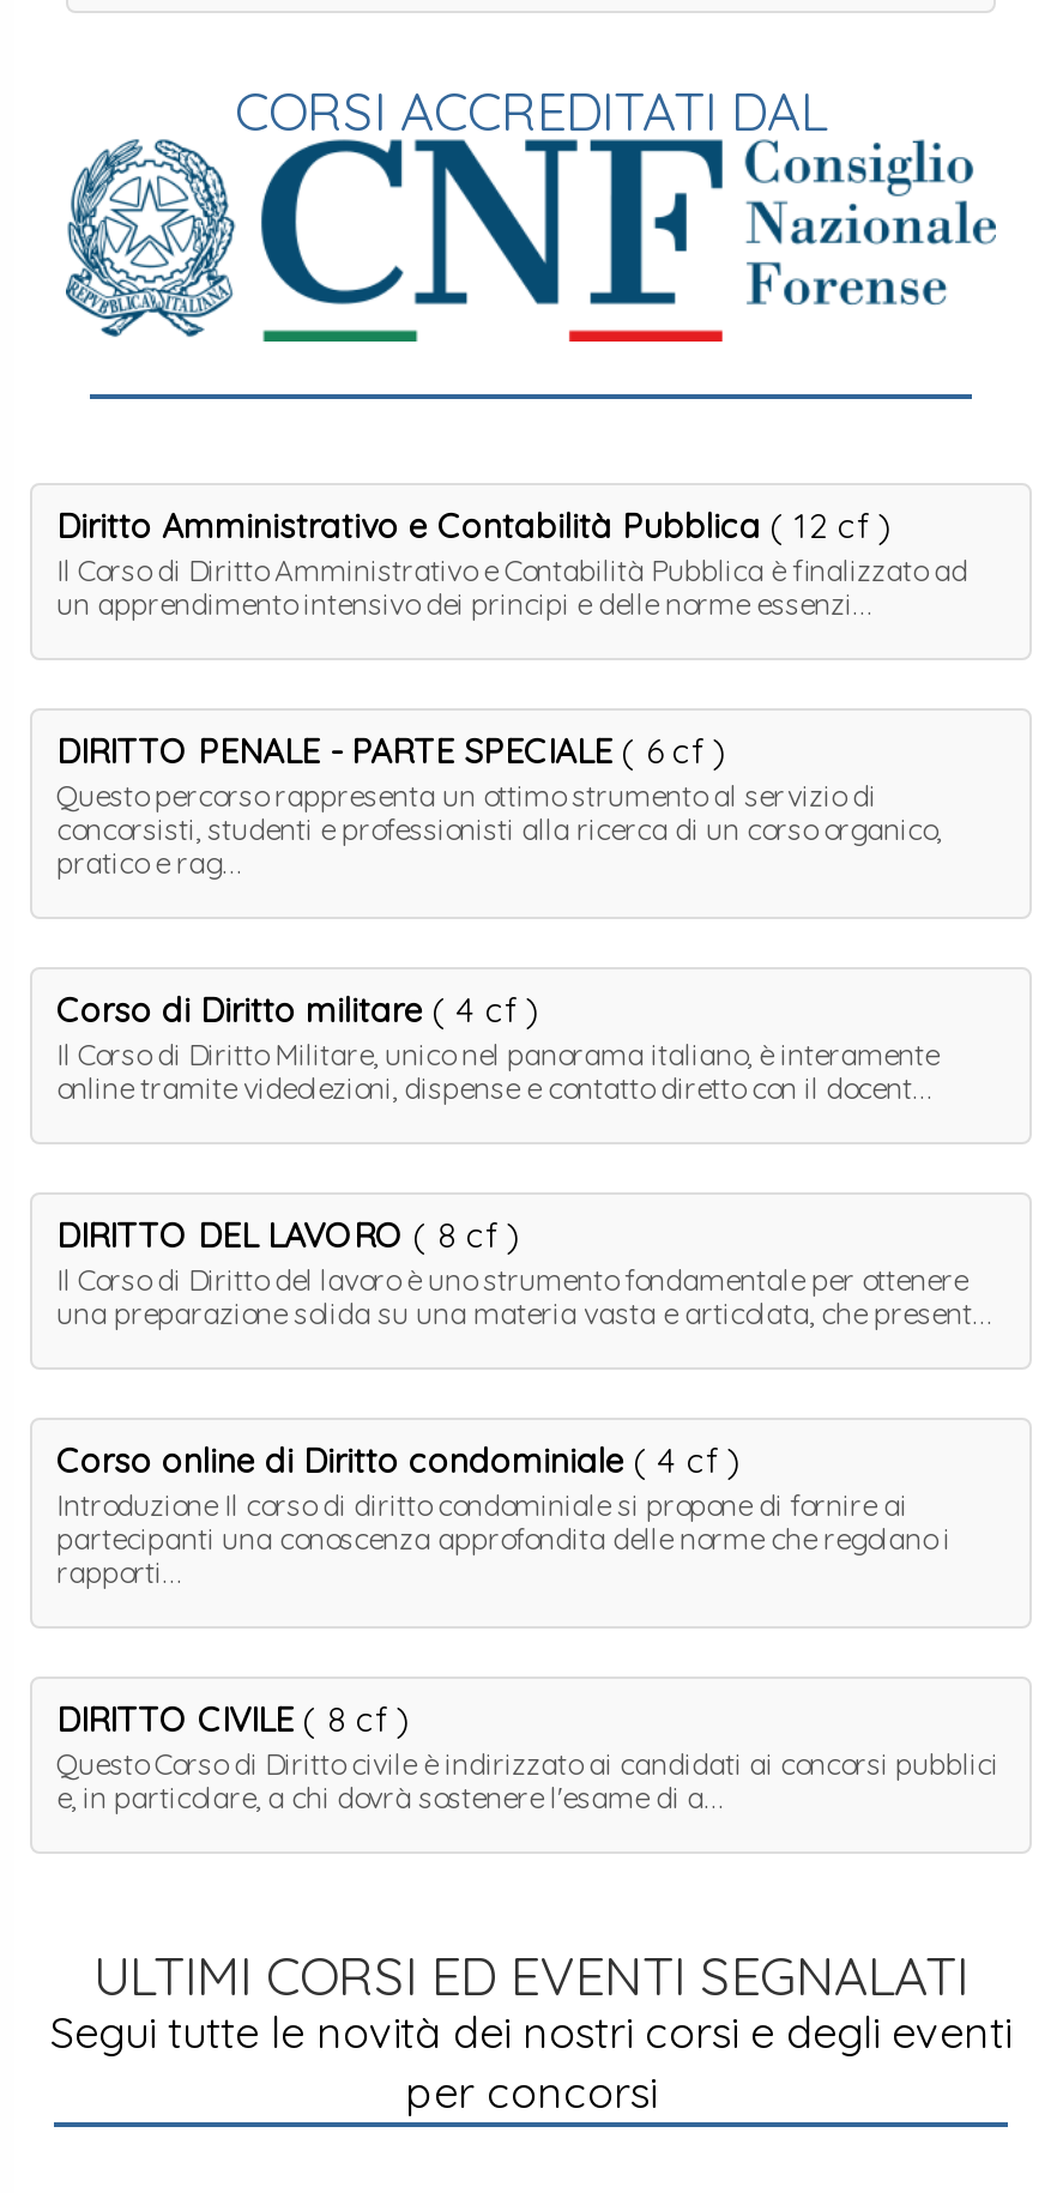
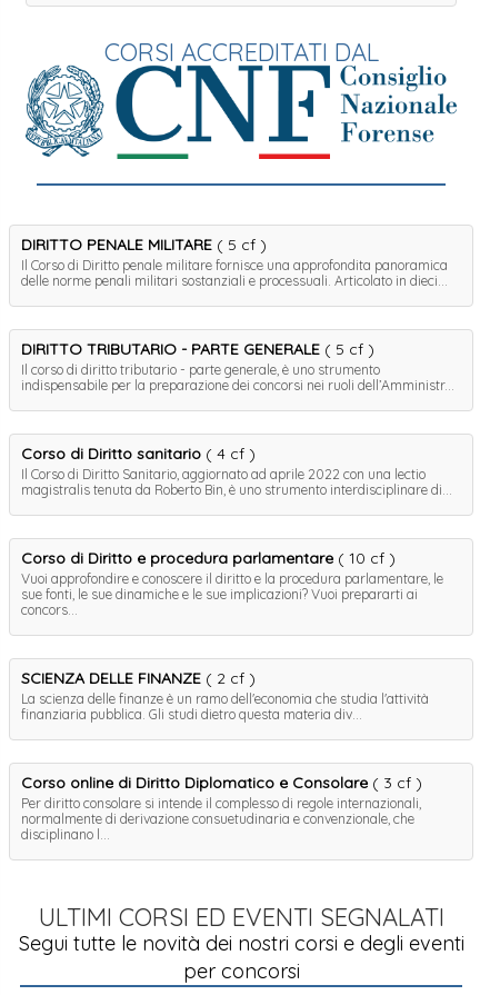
[56,505,967,622] Diritto Amministrativo e Contabilità Pubblica ( 12 cf ) | Il Corso di Diritto Amministrativo e Contabilità Pubblica è finalizzato ad | un apprendimento intensivo dei principi e delle norme essenzi... -> [21,235,448,289] DIRITTO PENALE MILITARE ( 5 cf ) | Il Corso di Diritto penale militare fornisce una approfondita panoramica | delle norme penali militari sostanziali e processuali. Articolato in dieci...
[56,730,941,881] DIRITTO PENALE - PARTE SPECIALE ( 6 cf ) | Questo percorso rappresenta un ottimo strumento al servizio di | concorsisti, studenti e professionisti alla ricerca di un corso organico, | pratico e rag... -> [21,339,454,394] DIRITTO TRIBUTARIO - PARTE GENERALE ( 5 cf ) | Il corso di diritto tributario - parte generale, è uno strumento | indispensabile per la preparazione dei concorsi nei ruoli dell’Amministr...
[56,989,938,1107] Corso di Diritto militare ( 4 cf ) | Il Corso di Diritto Militare, unico nel panorama italiano, è interamente | online tramite videolezioni, dispense e contatto diretto con il docent... -> [21,444,452,498] Corso di Diritto sanitario ( 4 cf ) | Il Corso di Diritto Sanitario, aggiornato ad aprile 2022 con una lectio | magistralis tenuta da Roberto Bin, è uno strumento interdisciplinare di...
[56,1214,993,1332] DIRITTO DEL LAVORO ( 8 cf ) | Il Corso di Diritto del lavoro è uno strumento fondamentale per ottenere | una preparazione solida su una materia vasta e articolata, che present... -> [21,548,443,618] Corso di Diritto e procedura parlamentare ( 10 cf ) | Vuoi approfondire e conoscere il diritto e la procedura parlamentare, le | sue fonti, le sue dinamiche e le sue implicazioni? Vuoi prepararti ai | concors...
[56,1440,950,1591] Corso online di Diritto condominiale ( 4 cf ) | Introduzione Il corso di diritto condominiale si propone di fornire ai | partecipanti una conoscenza approfondita delle norme che regolano i | rapporti... -> [21,668,429,723] SCIENZA DELLE FINANZE ( 2 cf ) | La scienza delle finanze è un ramo dell'economia che studia l'attività | finanziaria pubblica. Gli studi dietro questa materia div...
[56,1699,998,1816] DIRITTO CIVILE ( 8 cf ) | Questo Corso di Diritto civile è indirizzato ai candidati ai concorsi pubblici | e, in particolare, a chi dovrà sostenere l'esame di a... -> [21,773,422,843] Corso online di Diritto Diplomatico e Consolare ( 3 cf ) | Per diritto consolare si intende il complesso di regole internazionali, | normalmente di derivazione consuetudinaria e convenzionale, che | disciplinano l...

